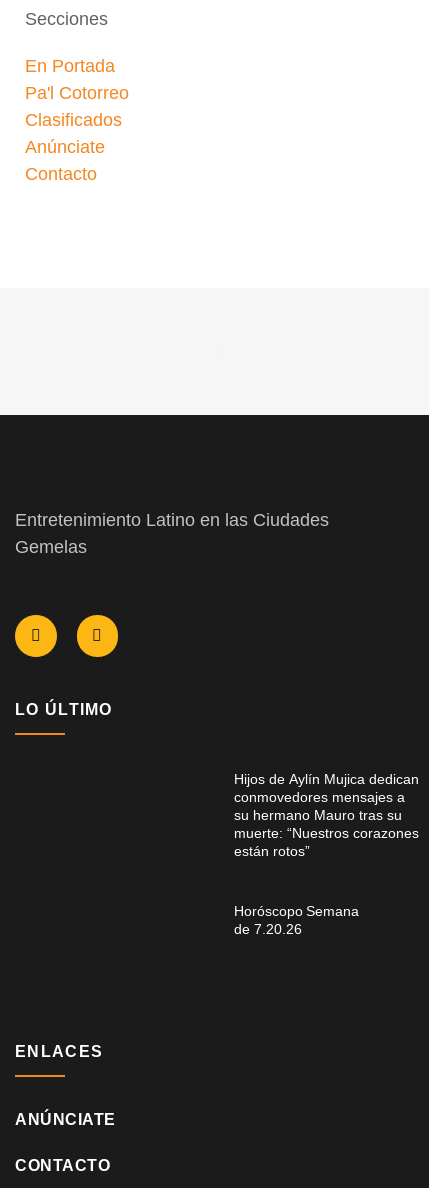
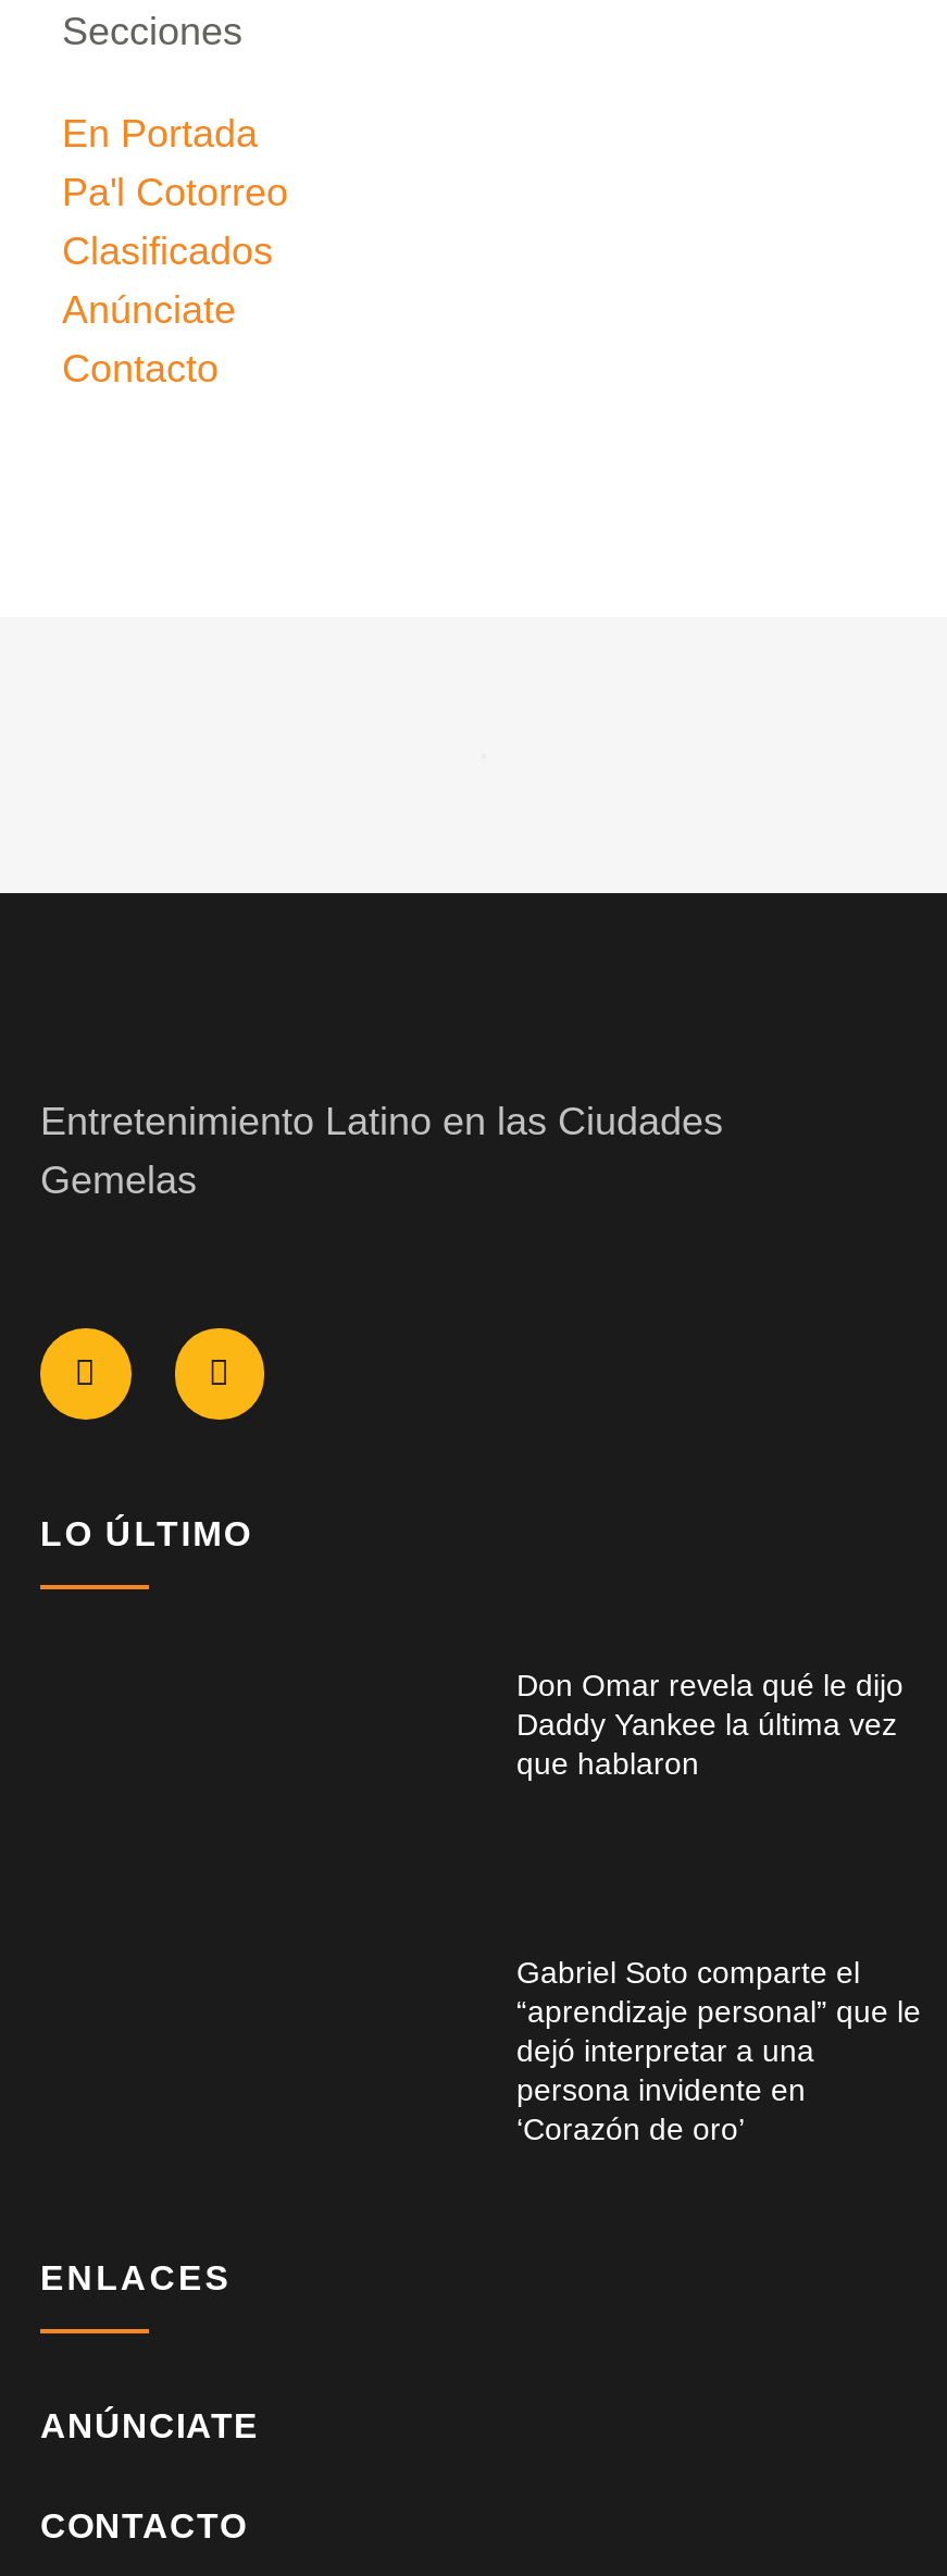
[234,771,419,859] Hijos de Aylín Mujica dedican | conmovedores mensajes a | su hermano Mauro tras su | muerte: “Nuestros corazones | están rotos” -> [516,1667,904,1780] Don Omar revela qué le dijo | Daddy Yankee la última vez | que hablaron
[234,903,359,937] Horóscopo Semana | de 7.20.26 -> [516,1954,921,2146] Gabriel Soto comparte el | “aprendizaje personal” que le | dejó interpretar a una | persona invidente en | ‘Corazón de oro’

